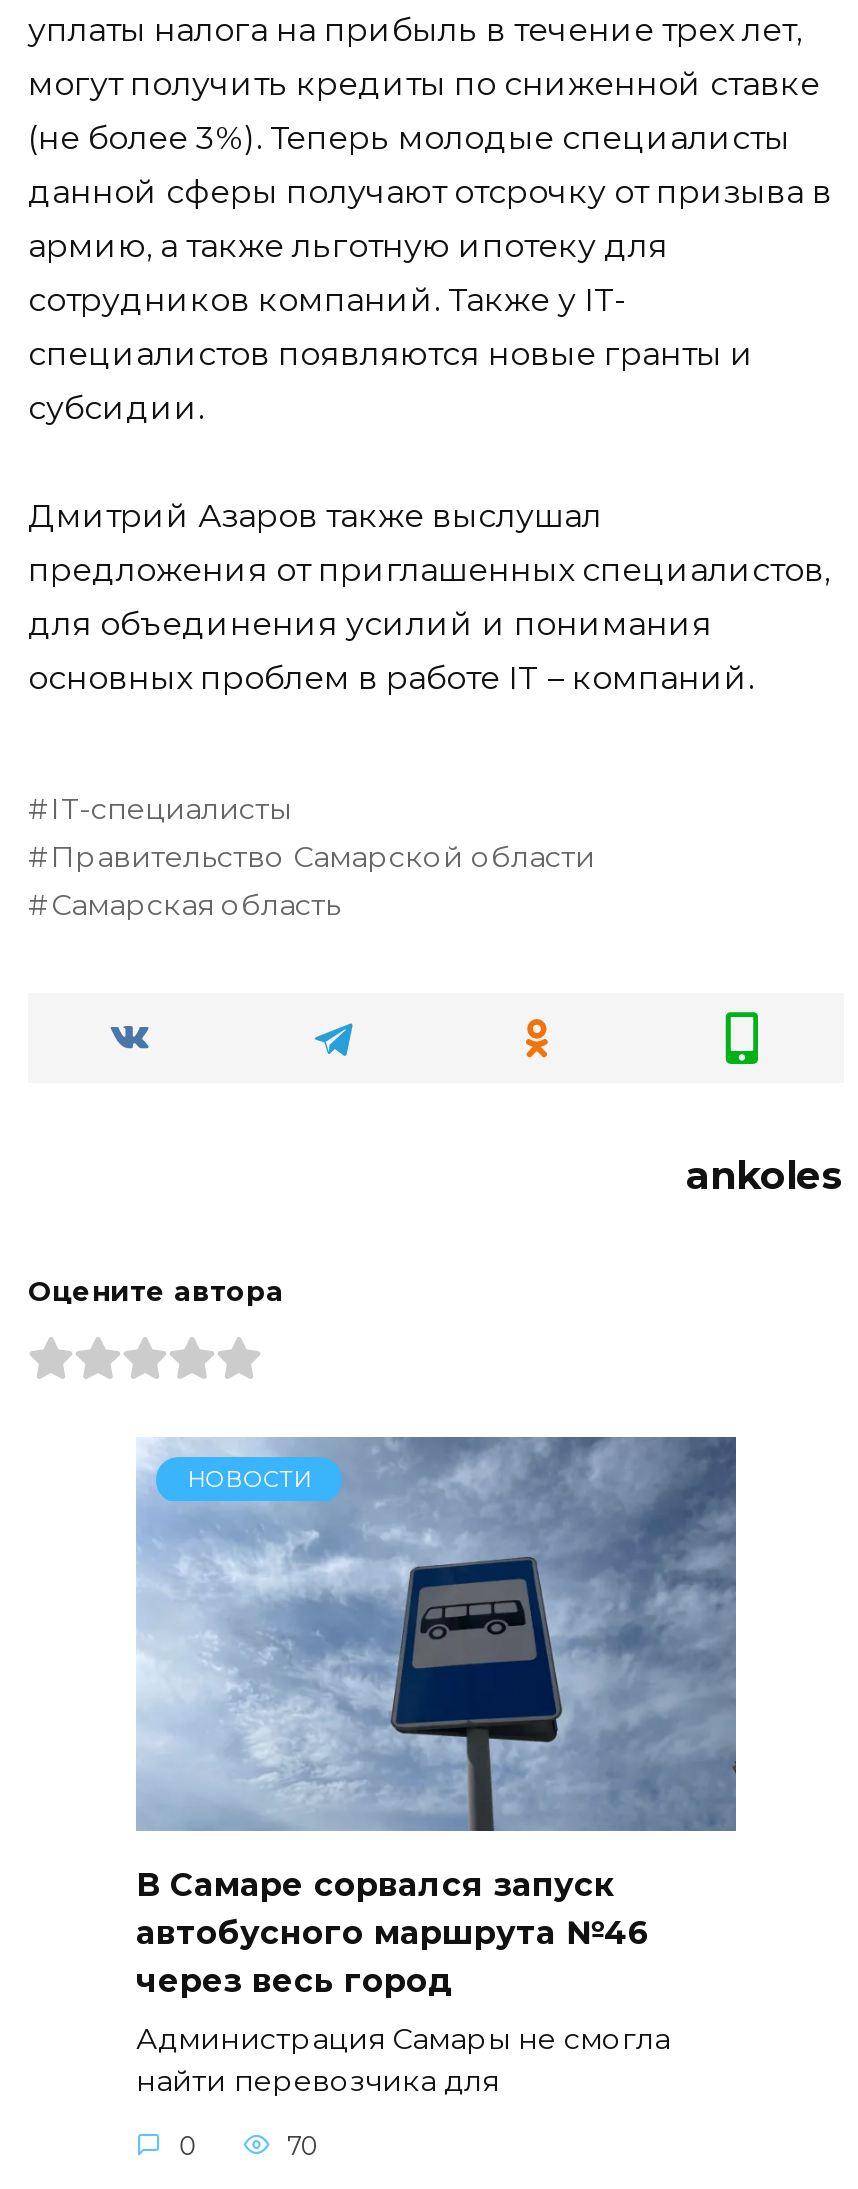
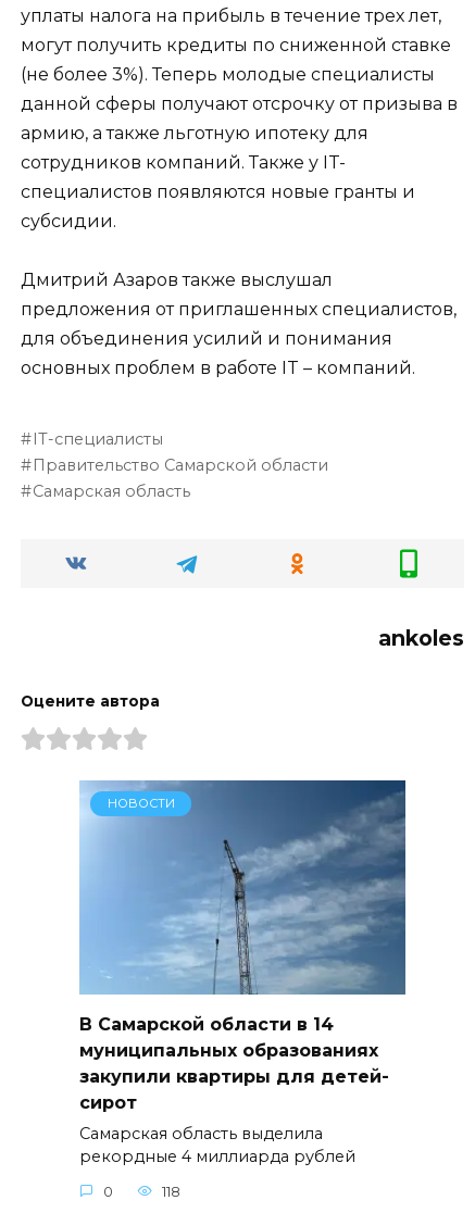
[136,1438,736,2000] [image] | В Самаре сорвался запуск | автобусного маршрута №46 | через весь город -> [79,779,405,1113] [image] | В Самарской области в 14 | муниципальных образованиях | закупили квартиры для детей- | сирот
[136,2021,670,2099] Администрация Самары не смогла | найти перевозчика для -> [79,1124,355,1167] Самарская область выделила | рекордные 4 миллиарда рублей
[287,2130,319,2160] 70 -> [161,1184,180,1200] 118

